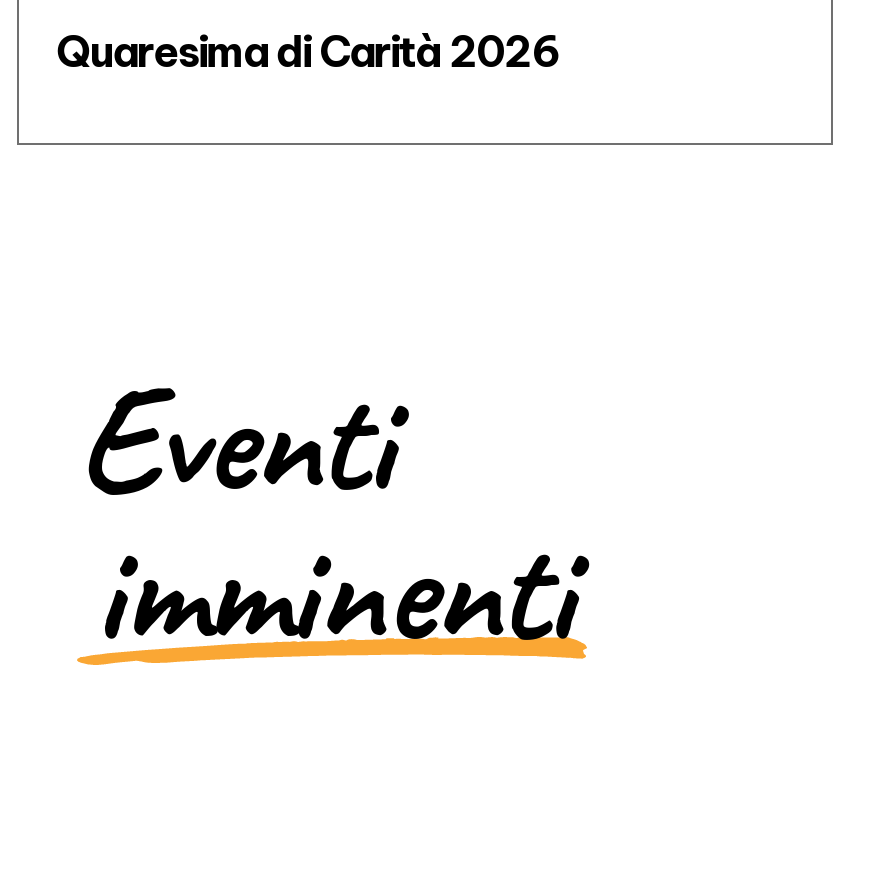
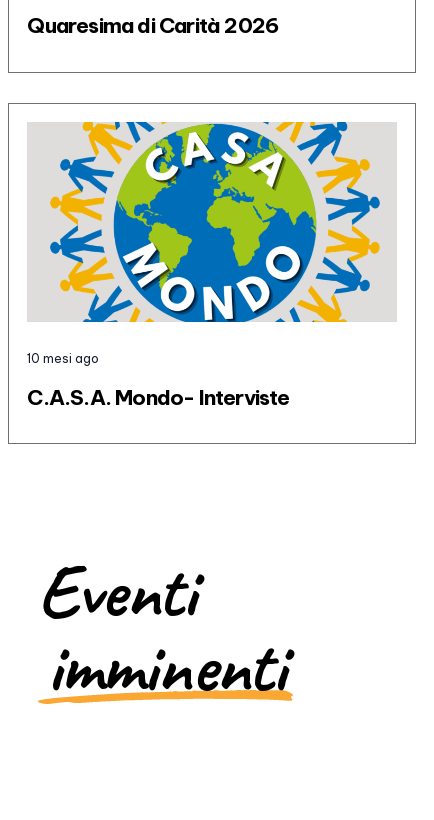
none -> [27,121,396,411] [image] | 10 mesi ago | C.A.S.A. Mondo- Interviste

